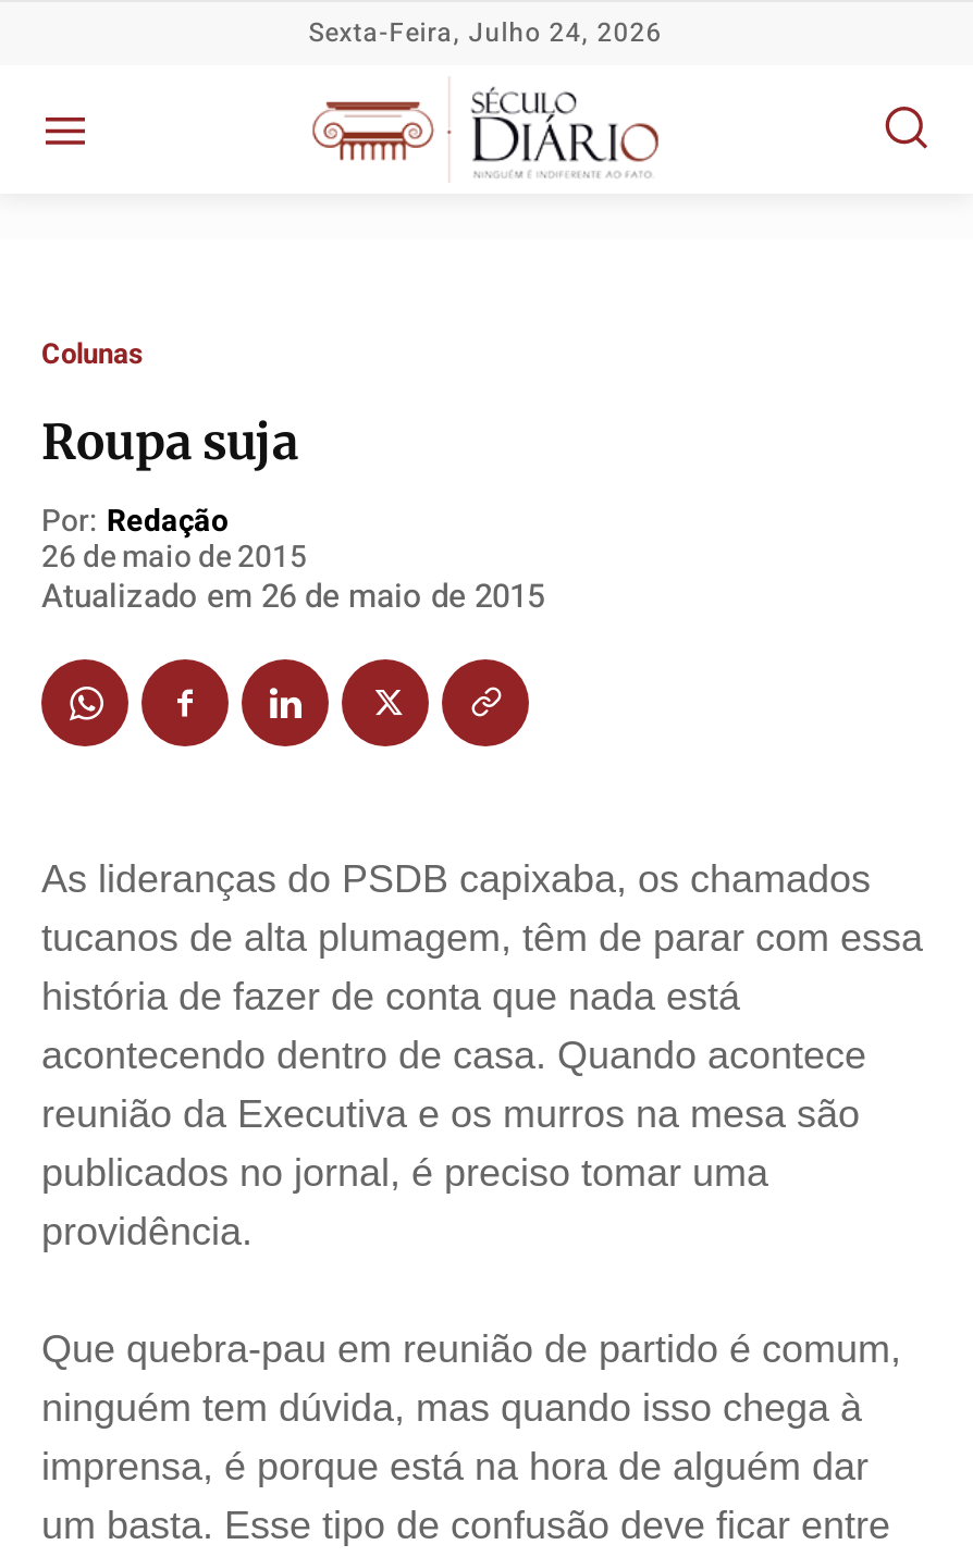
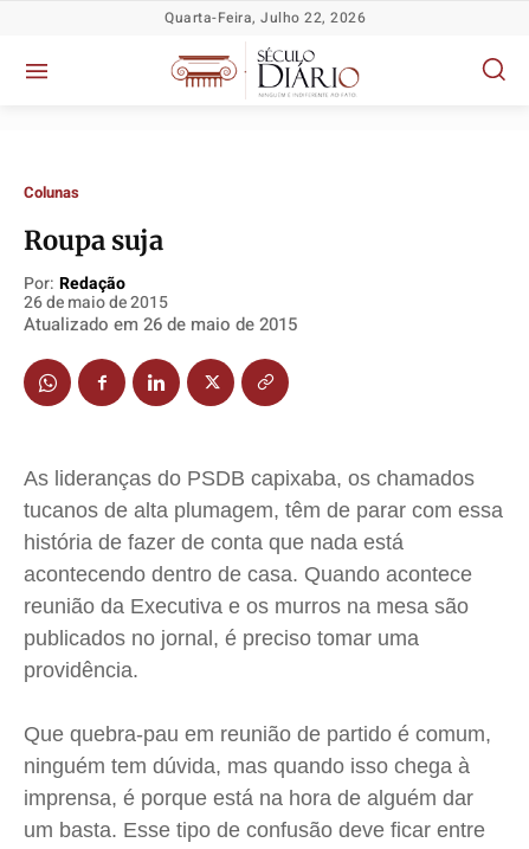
[309,13,662,52] Sexta-Feira, Julho 24, 2026 -> [164,7,366,28] Quarta-Feira, Julho 22, 2026

